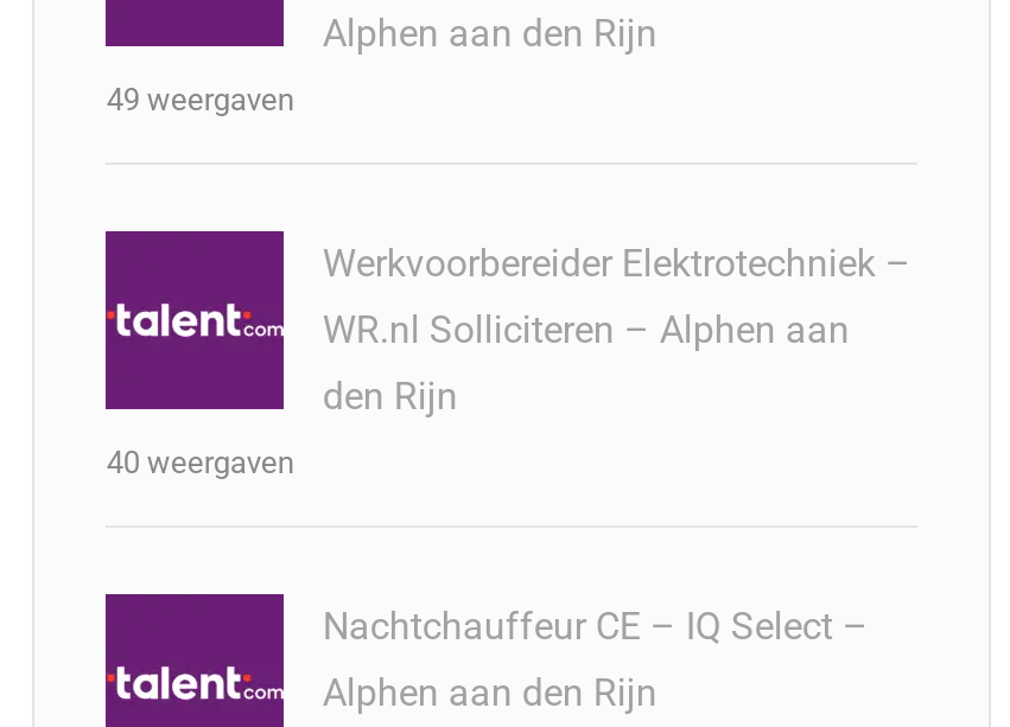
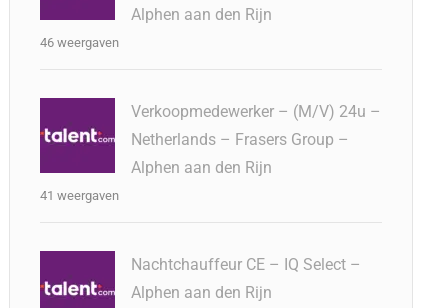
[107,82,294,117] 49 weergaven -> [40,35,119,50] 46 weergaven
[323,241,911,286] Werkvoorbereider Elektrotechniek – -> [131,102,381,121] Verkoopmedewerker – (M/V) 24u –
[323,307,850,352] WR.nl Solliciteren – Alphen aan -> [131,130,349,149] Netherlands – Frasers Group –
[323,374,458,419] den Rijn -> [131,158,272,177] Alphen aan den Rijn
[107,445,294,480] 40 weergaven -> [40,188,119,203] 41 weergaven

